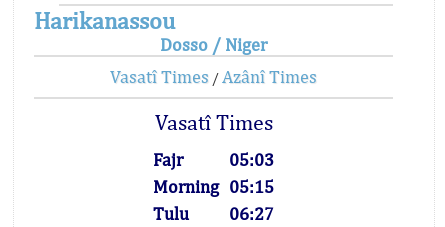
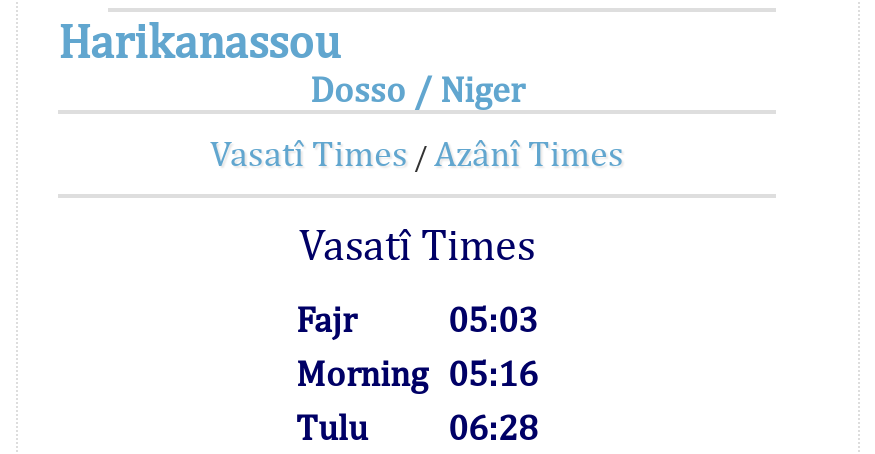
[153,176,274,197] Morning 05:15 -> [296,352,538,394] Morning 05:16
[153,203,274,224] Tulu 06:27 -> [296,406,538,448] Tulu 06:28

